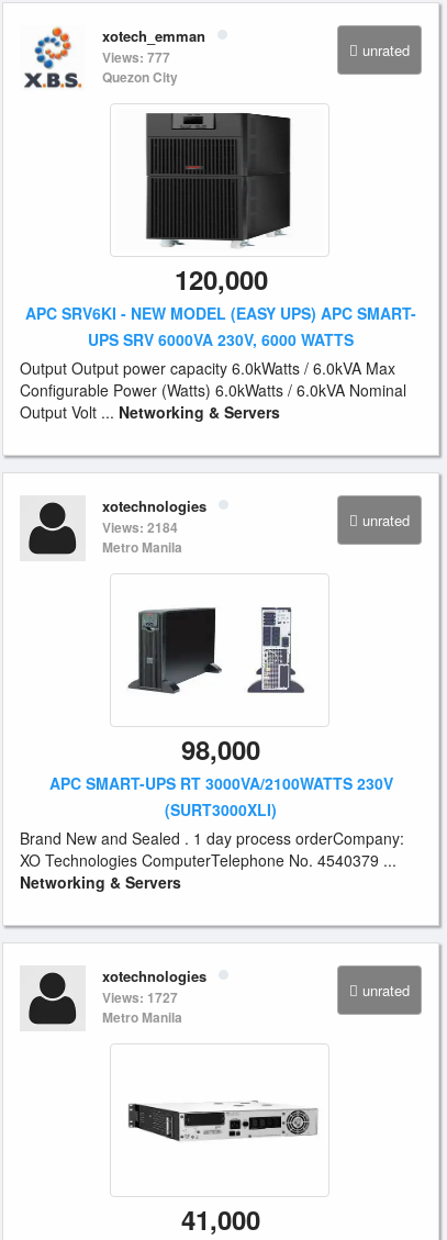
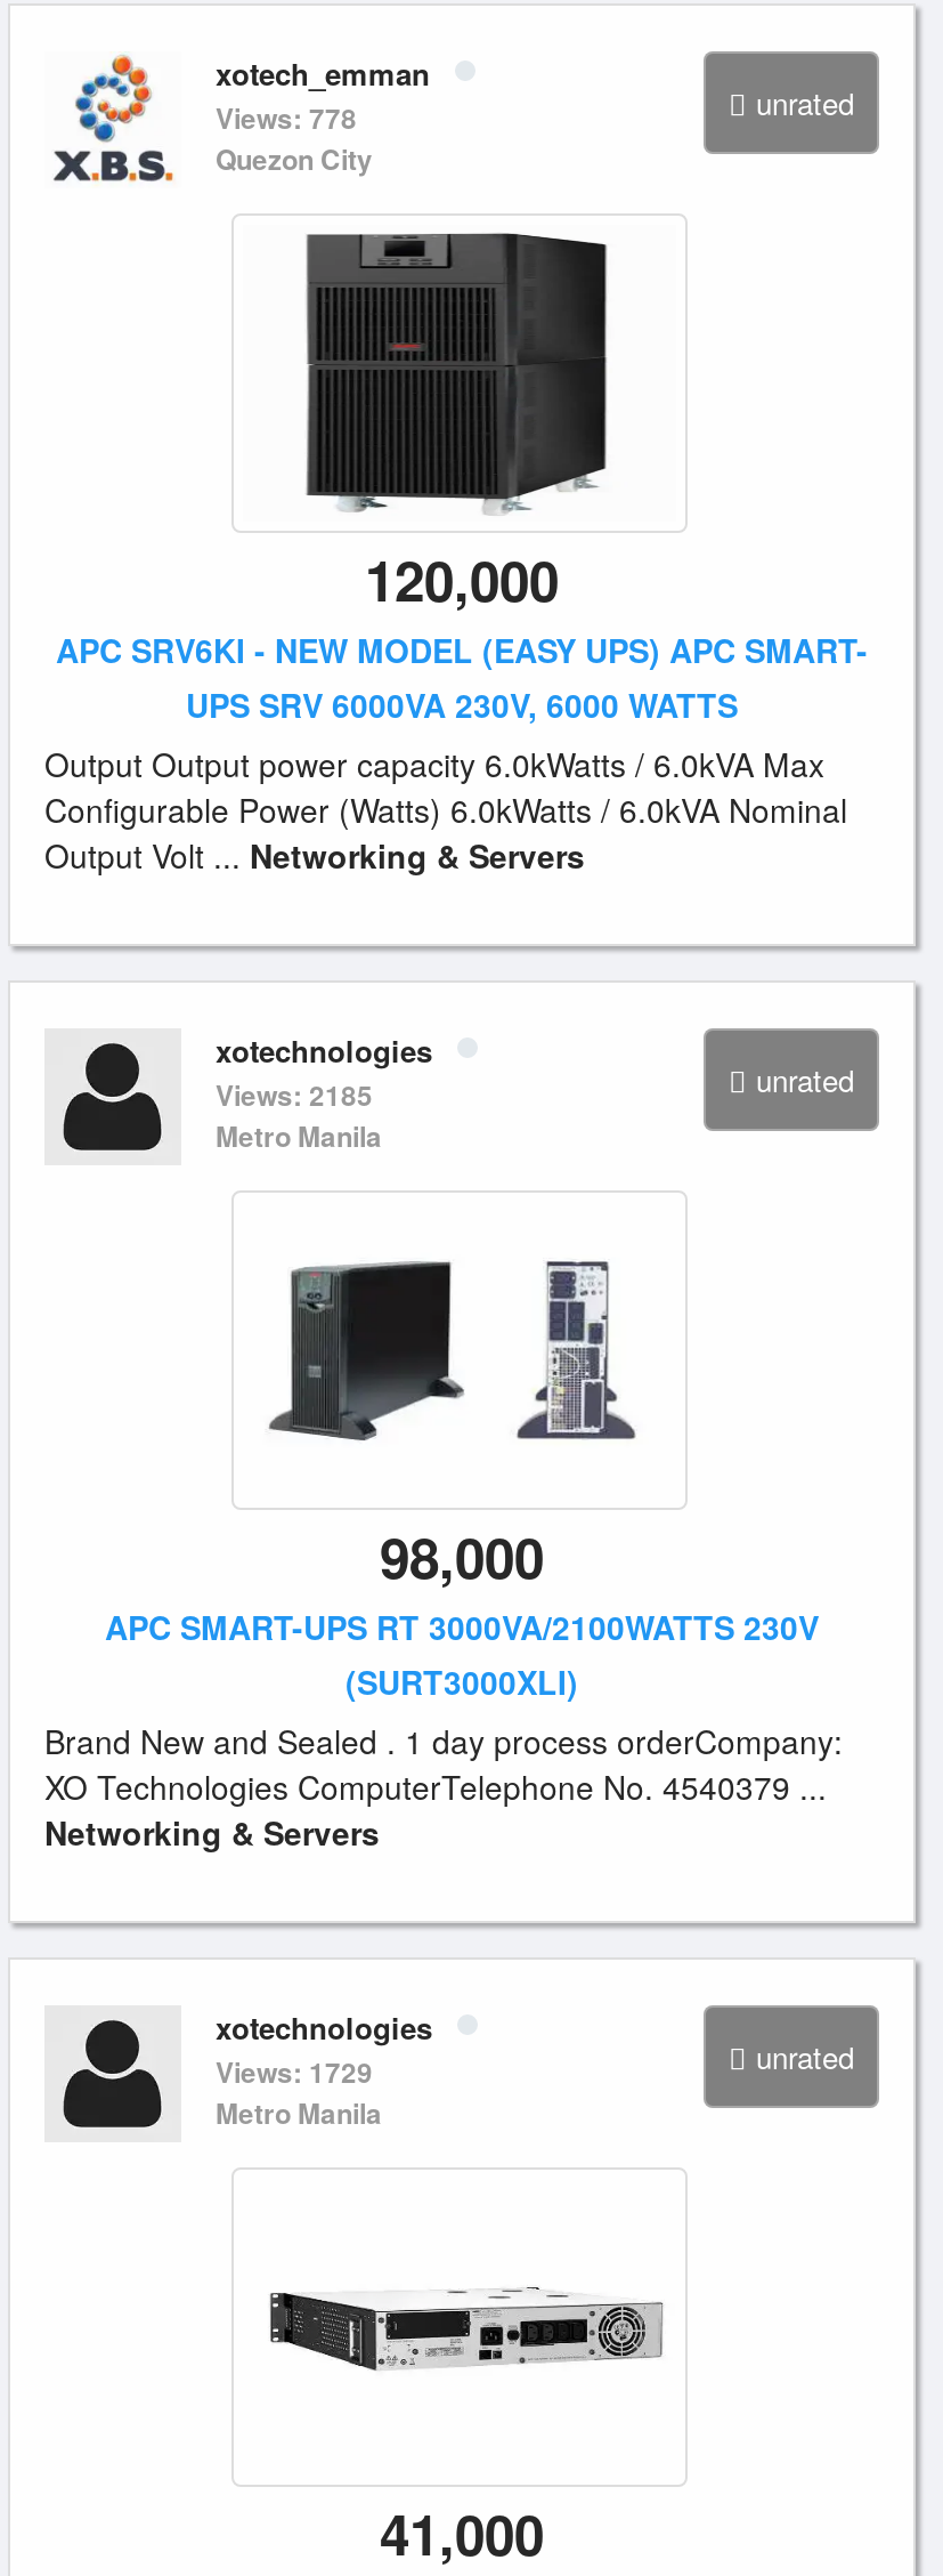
[102,47,170,67] Views: 777 -> [216,97,357,138] Views: 778
[102,517,178,537] Views: 2184 -> [216,1074,373,1115] Views: 2185
[102,987,178,1007] Views: 1727 -> [216,2051,373,2092] Views: 1729

